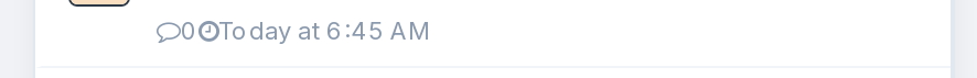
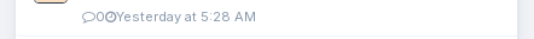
[218,15,430,46] Today at 6:45 AM -> [116,8,256,25] Yesterday at 5:28 AM

